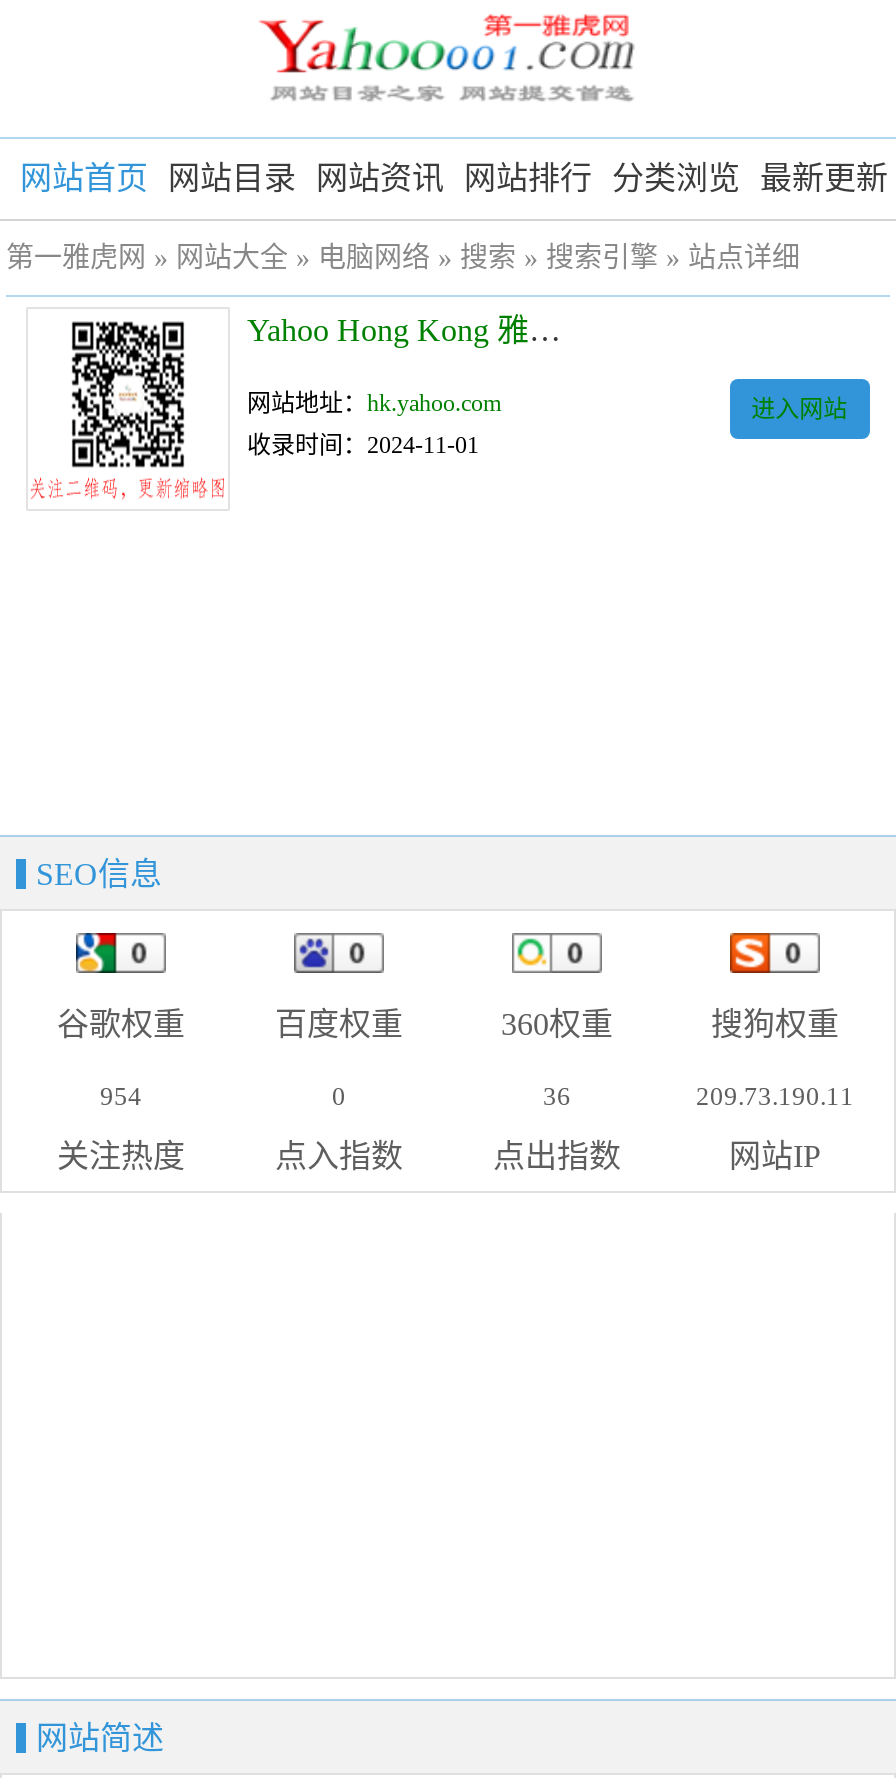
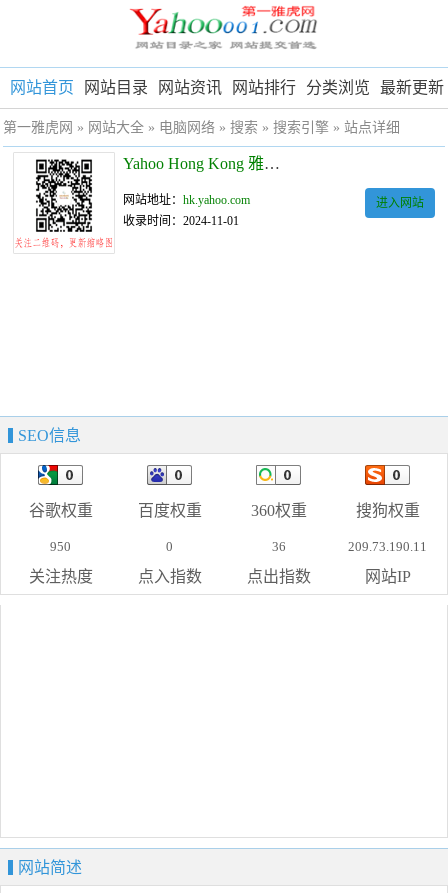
[100,1081,142,1111] 954 -> [50,539,71,554] 950

